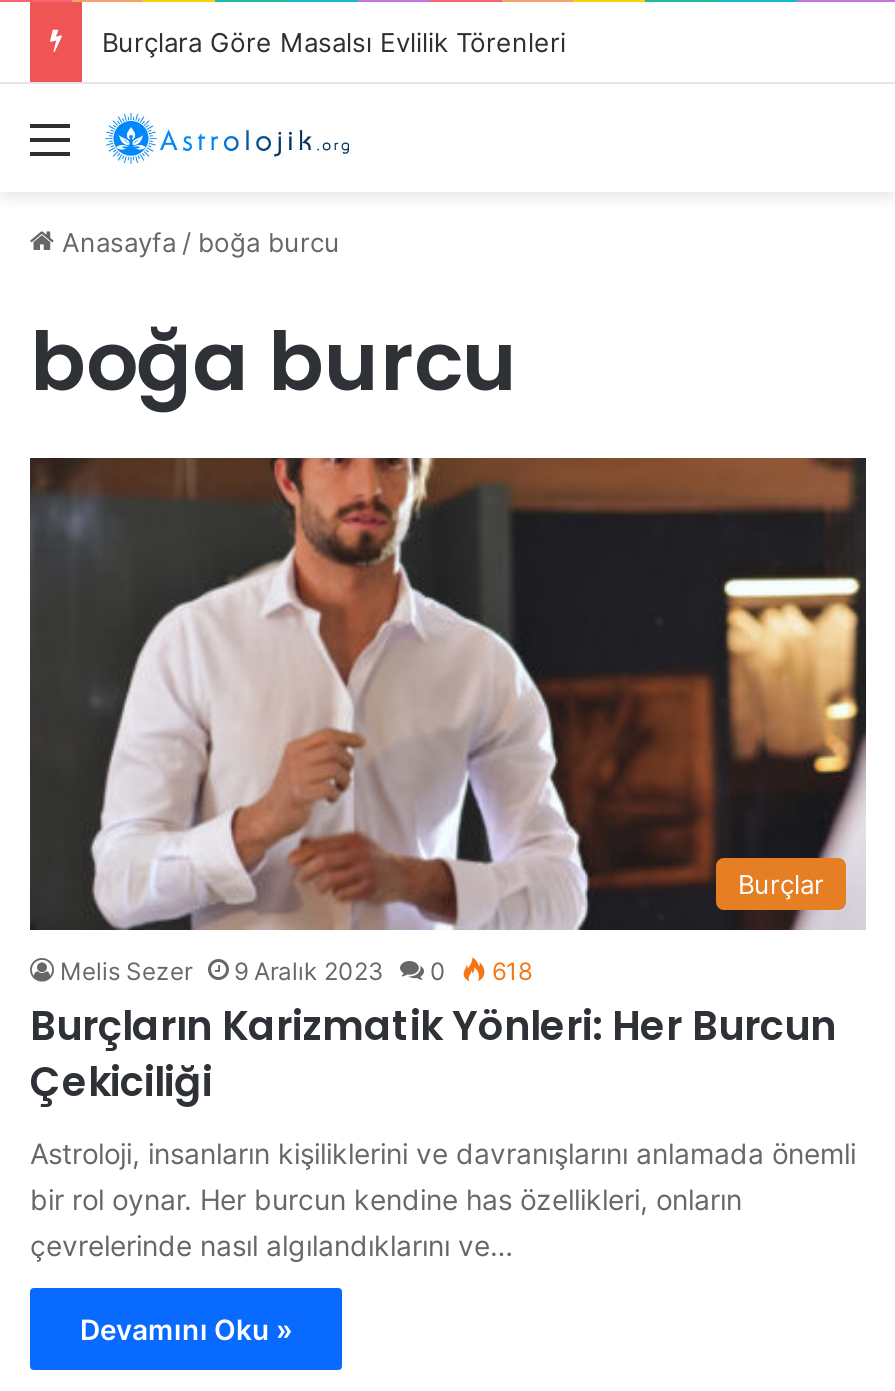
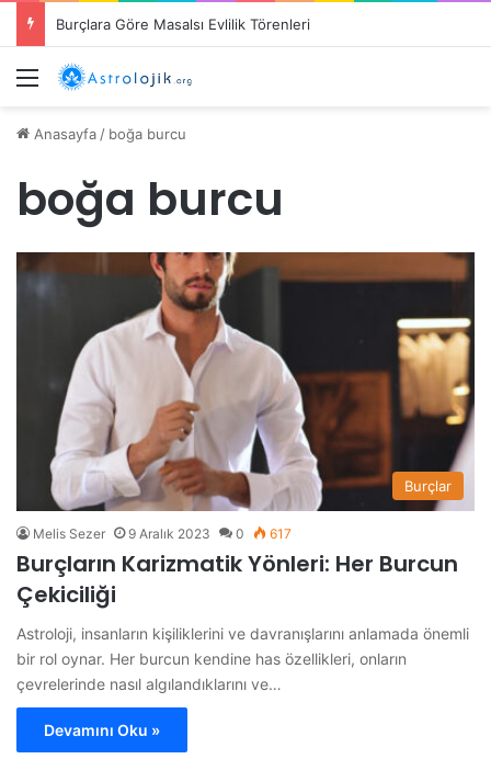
[60,956,532,986] Melis Sezer 9 Aralık 2023 0 618 -> [33,525,292,542] Melis Sezer 9 Aralık 2023 0 617

